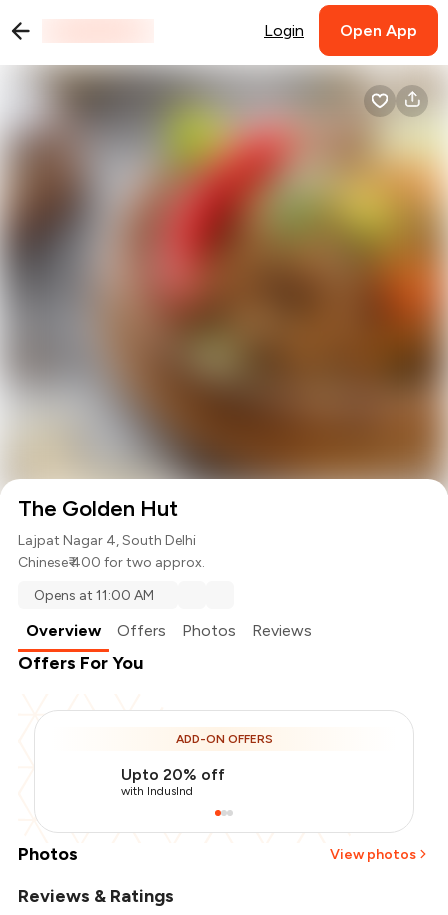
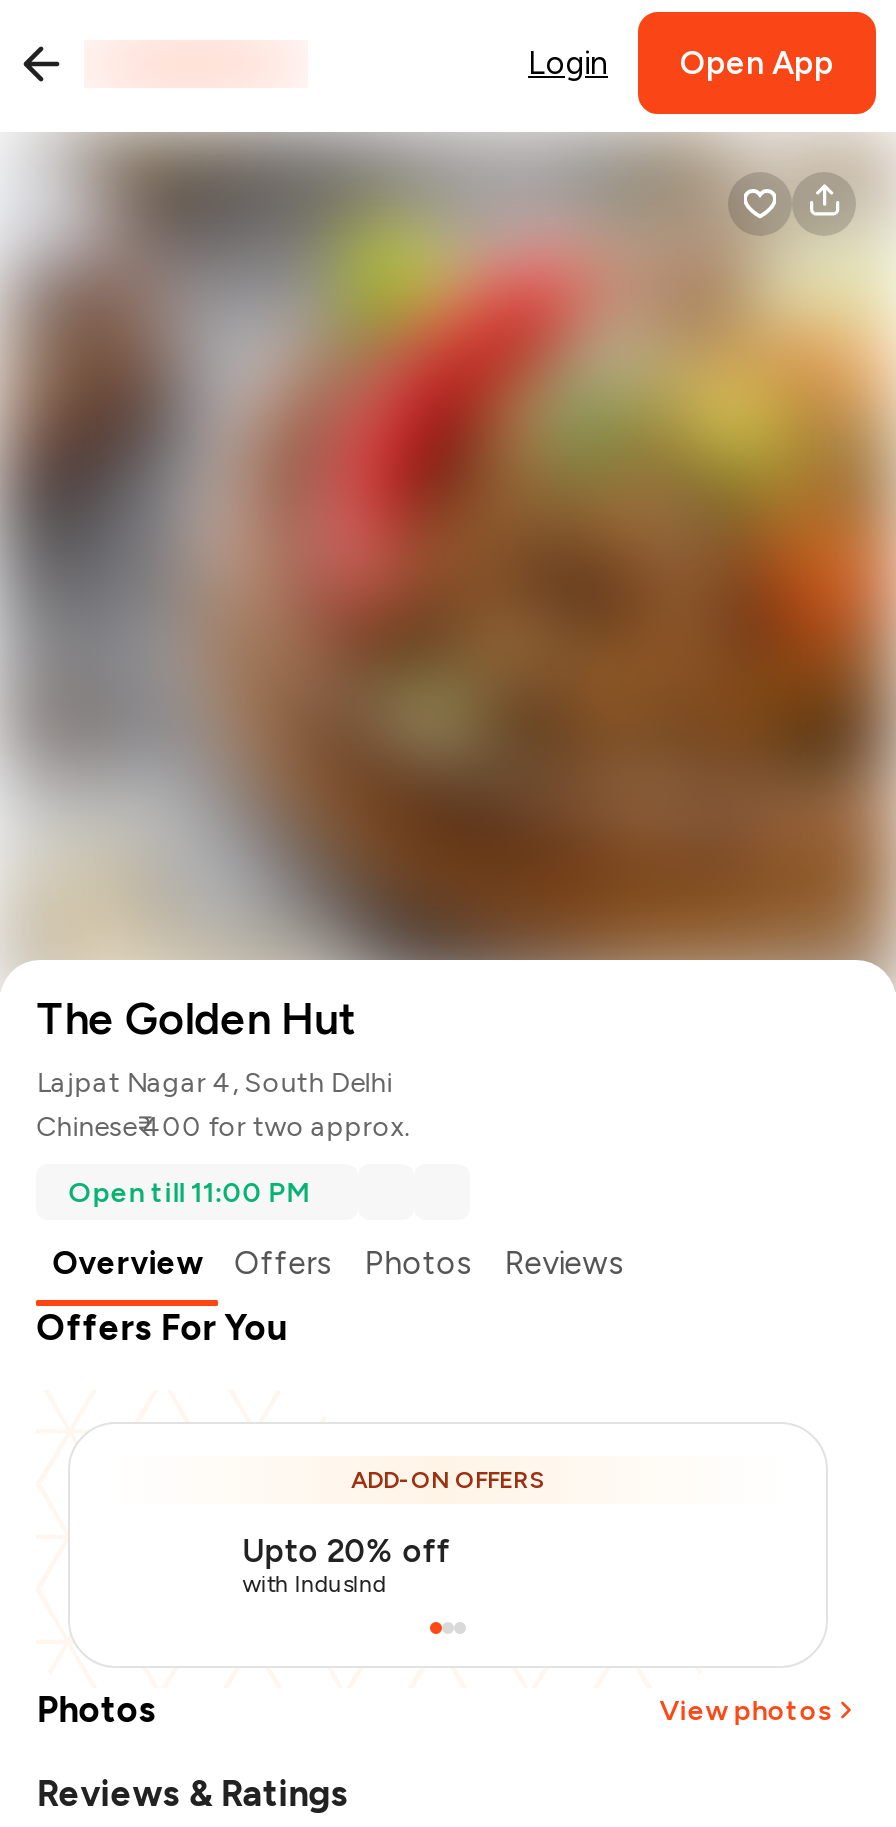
[34,587,154,604] Opens at 11:00 AM -> [69,1176,311,1210] Open till 11:00 PM

